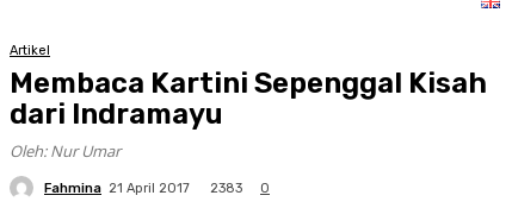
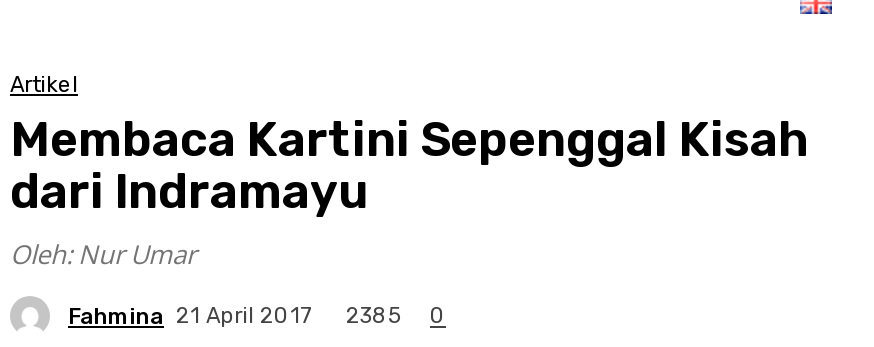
[44,180,270,196] Fahmina 21 April 2017 2383 0 -> [68,303,446,330] Fahmina 21 April 2017 2385 0

